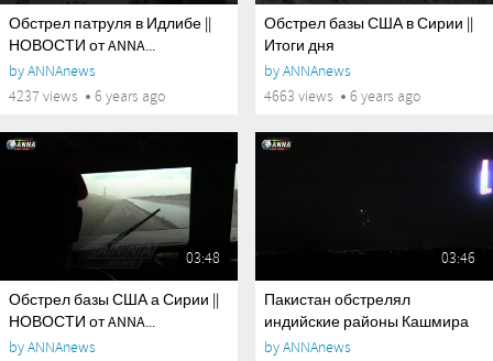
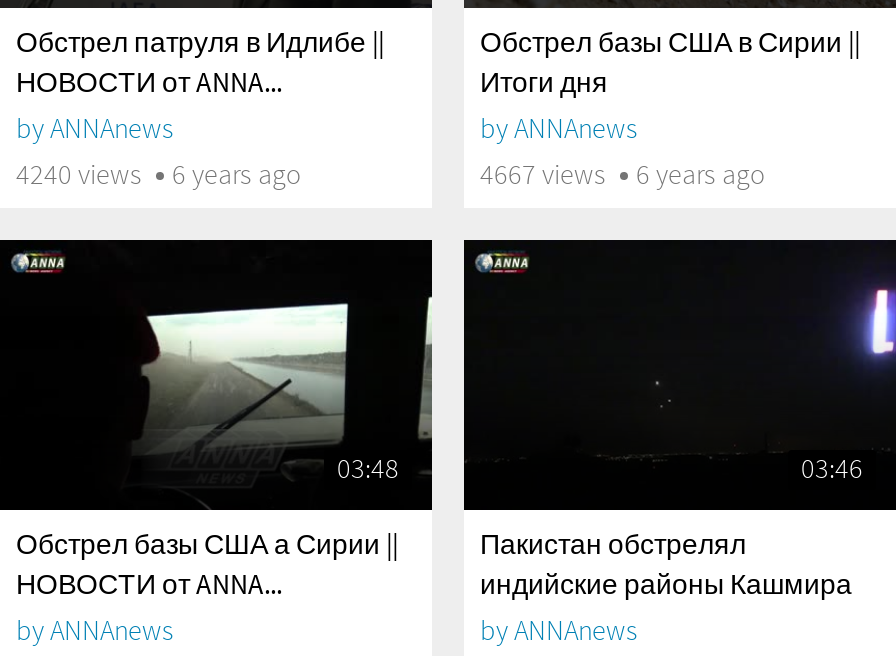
[9,87,165,106] 4237 views 6 years ago -> [16,158,300,192] 4240 views 6 years ago
[264,87,420,106] 4663 views 6 years ago -> [480,158,764,192] 4667 views 6 years ago

